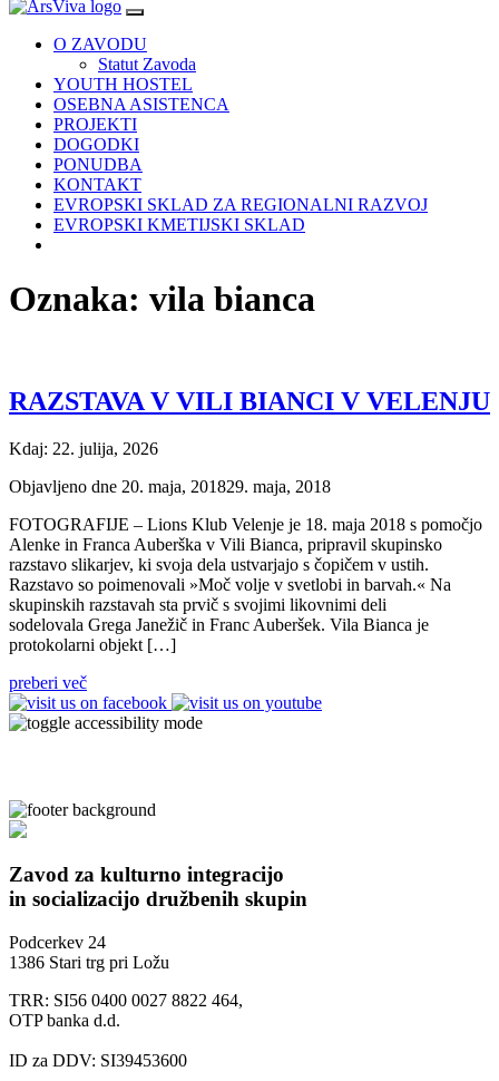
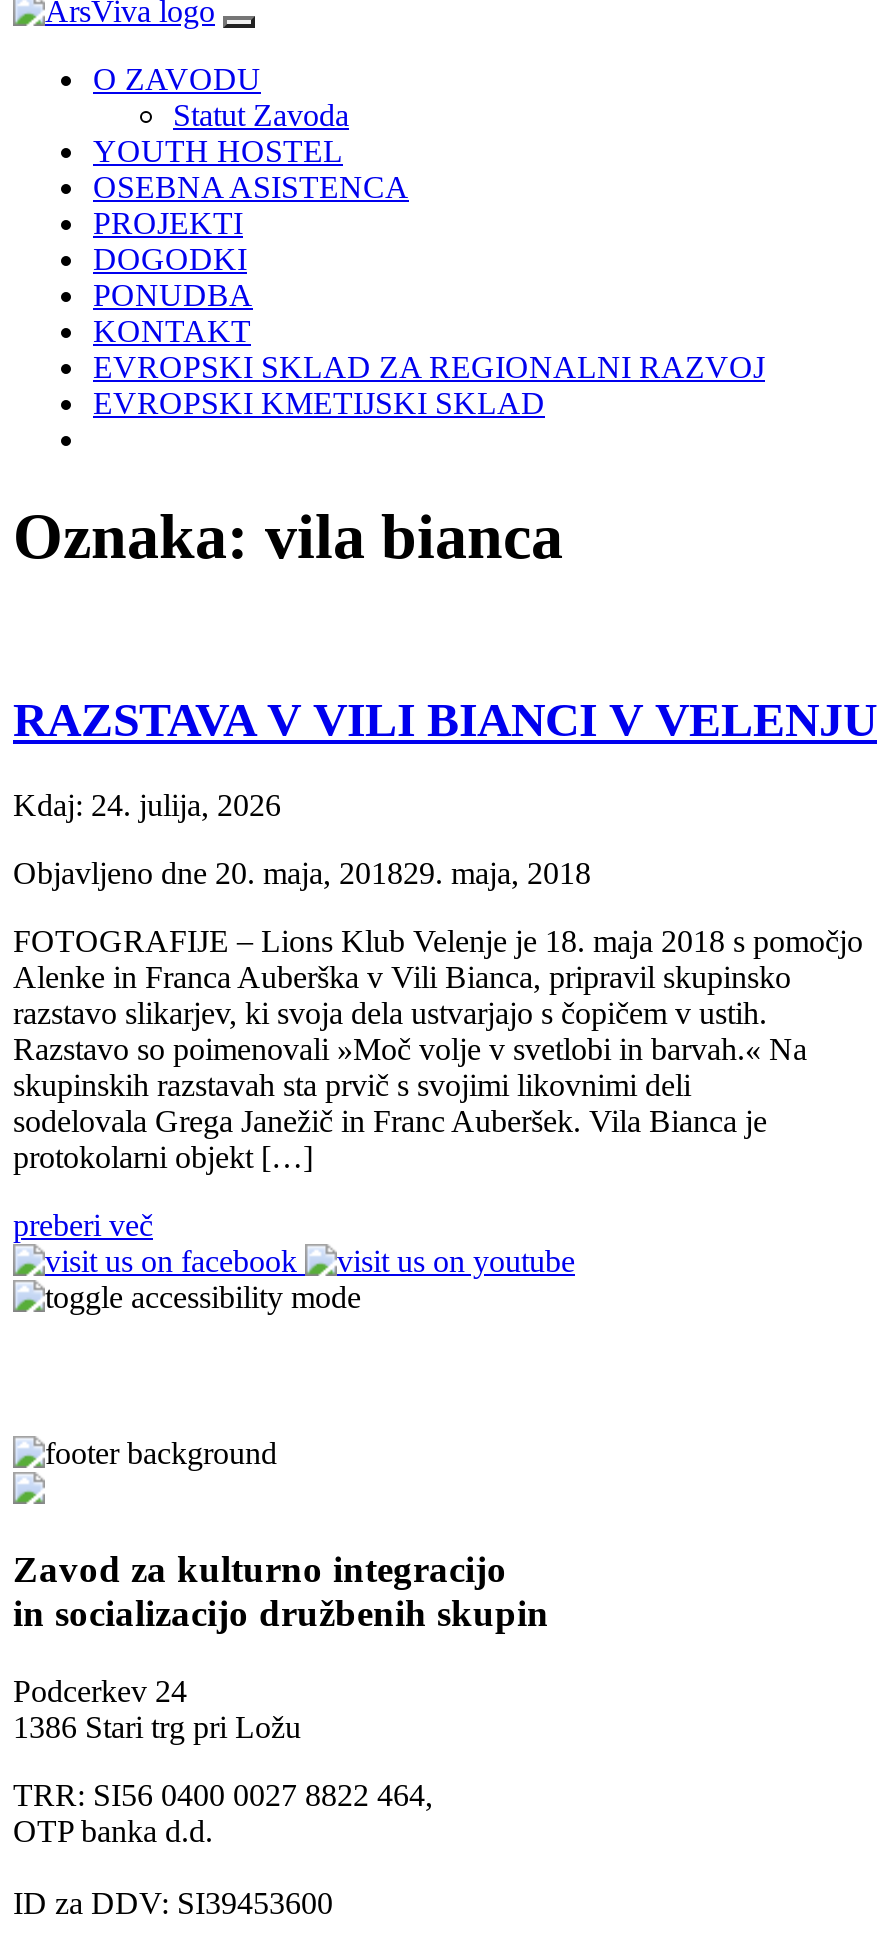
[9,439,158,458] Kdaj: 22. julija, 2026 -> [13,787,281,821] Kdaj: 24. julija, 2026

